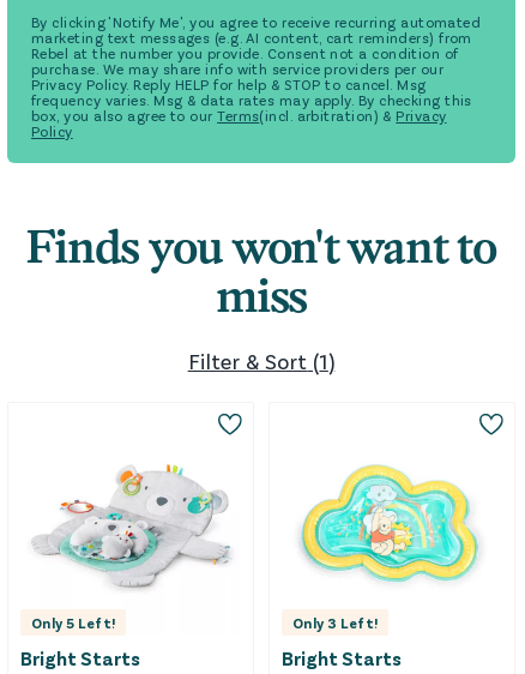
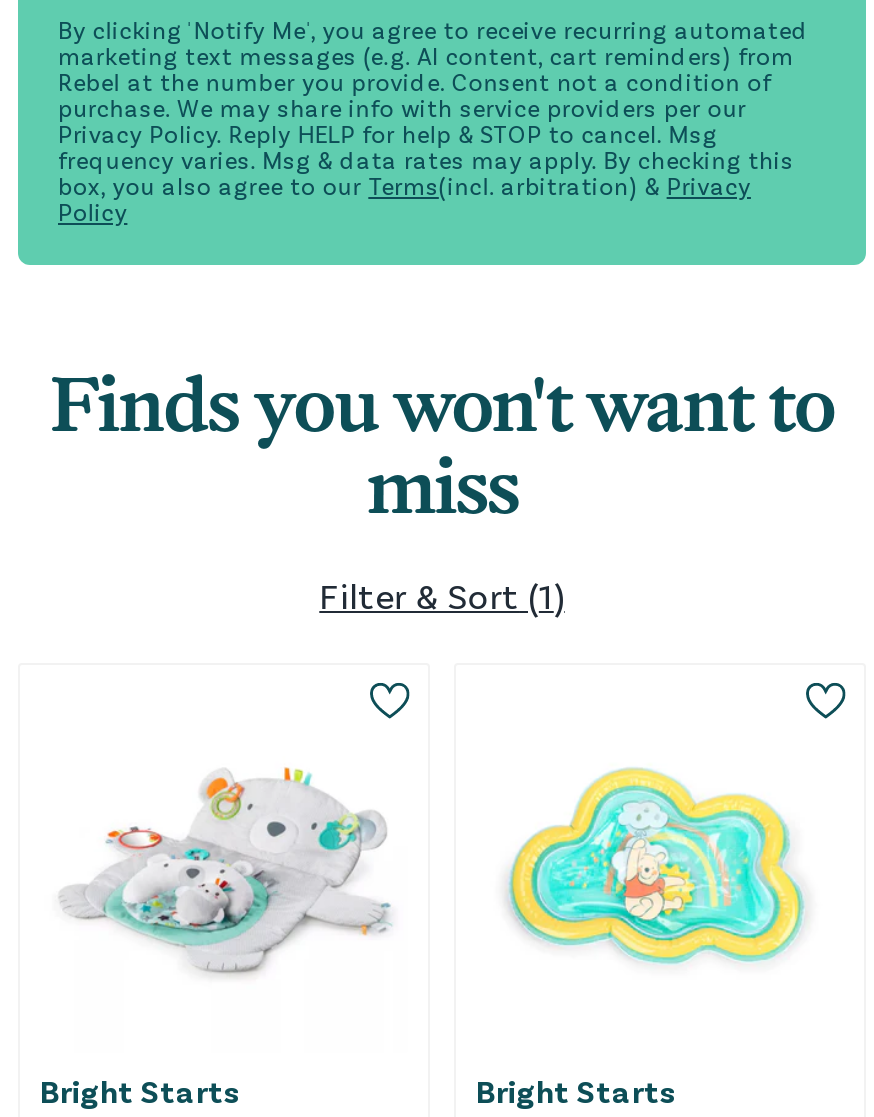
[31,614,116,631] Only 5 Left! -> none
[292,614,378,631] Only 3 Left! -> none

